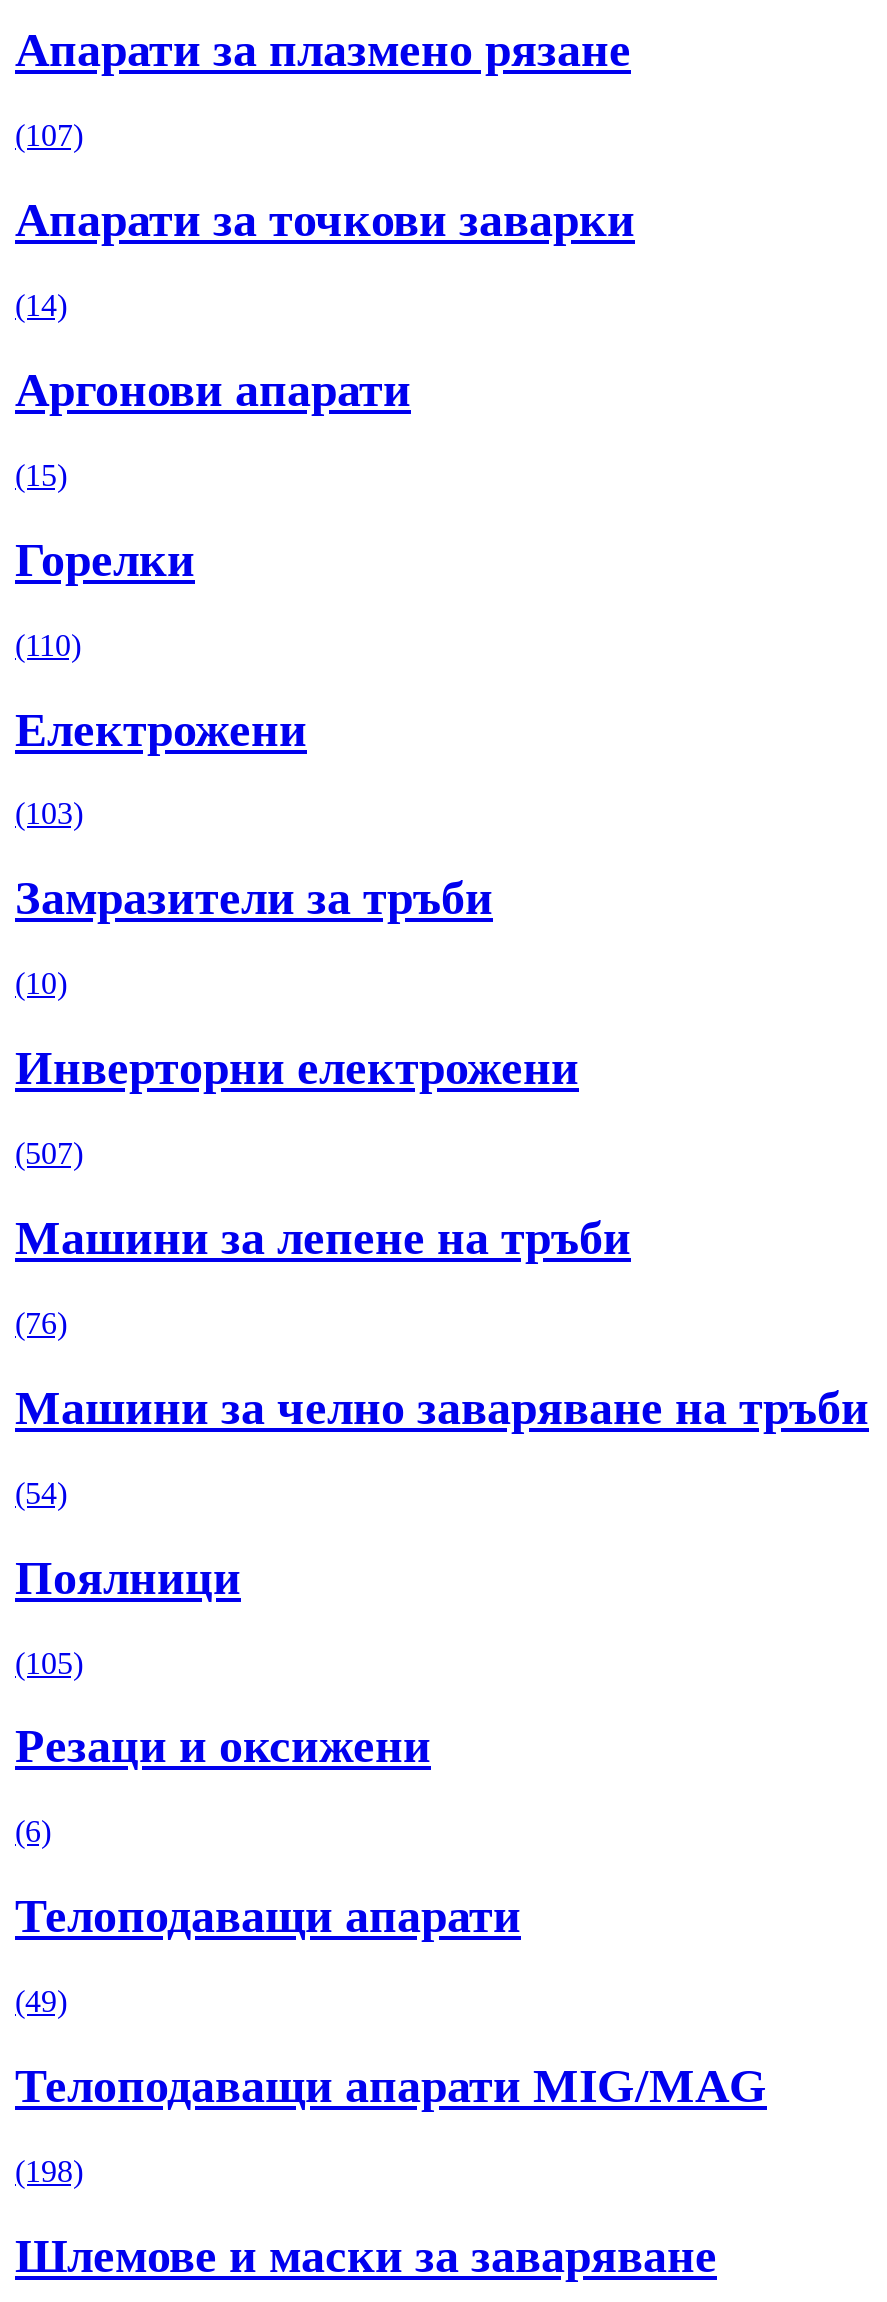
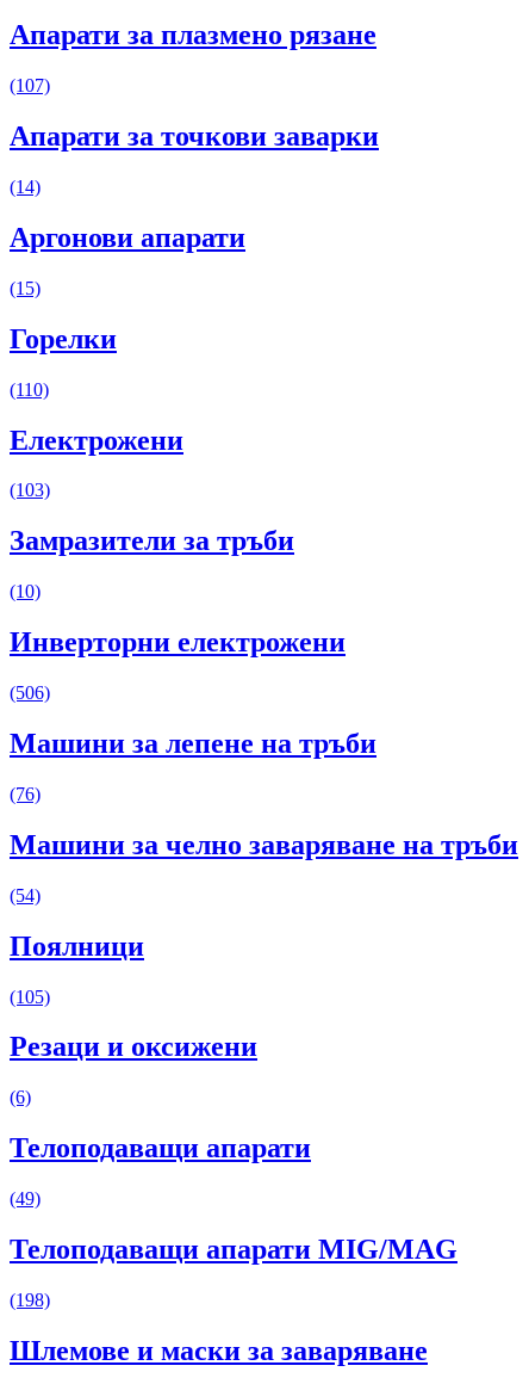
[15,1136,83,1170] (507) -> [10,683,50,703] (506)

